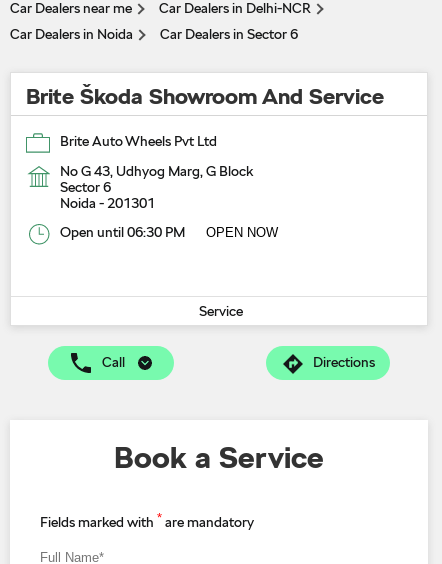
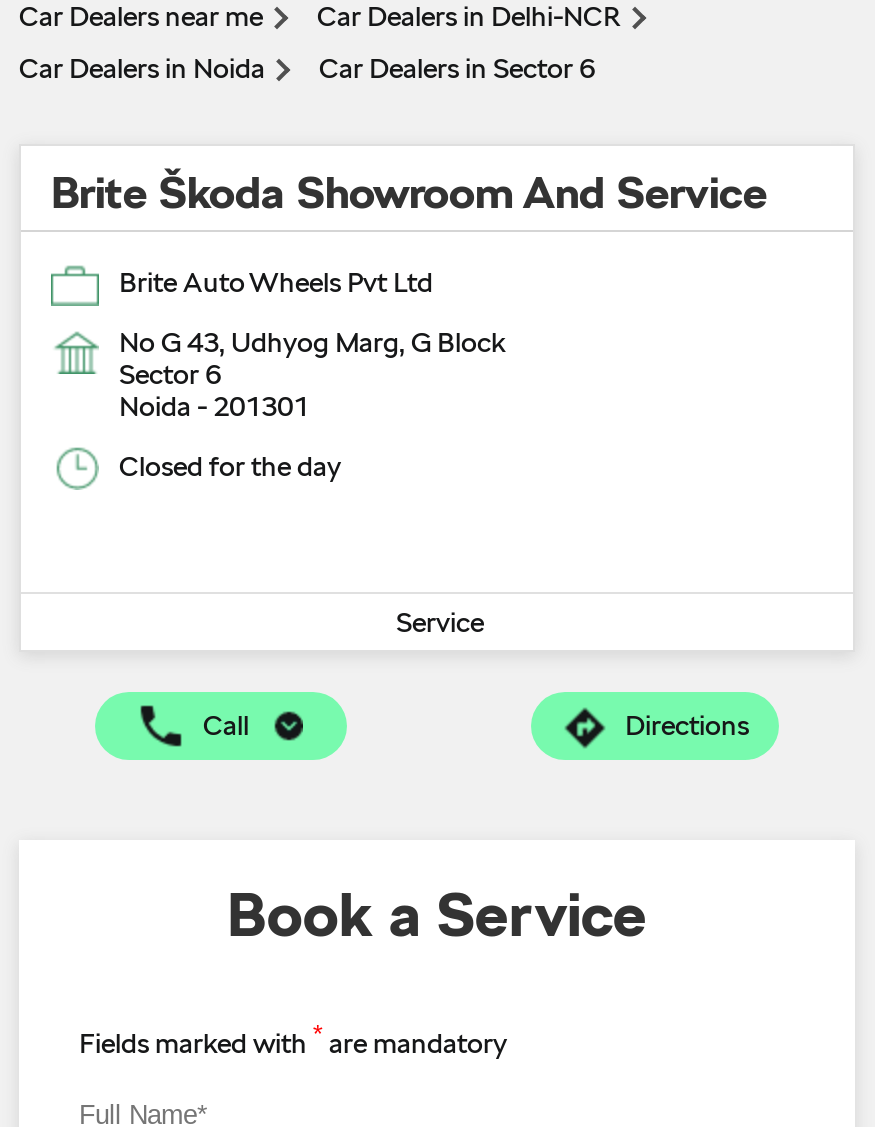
[60,224,278,240] Open until 06:30 PM | OPEN NOW -> [119,450,341,482] Closed for the day

